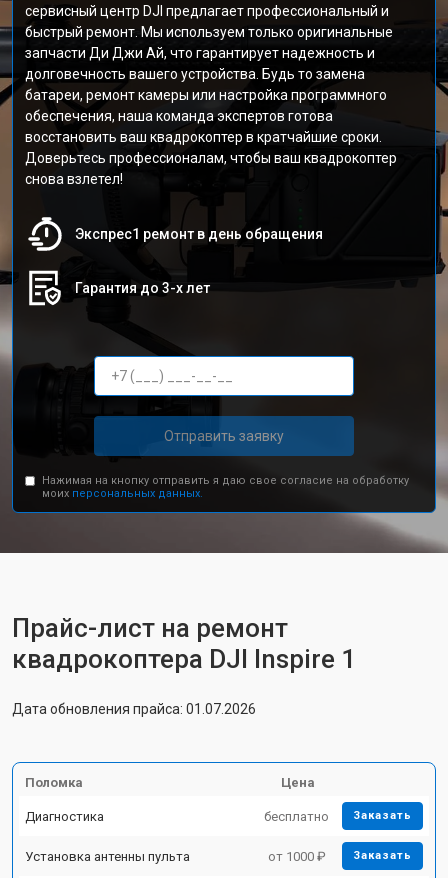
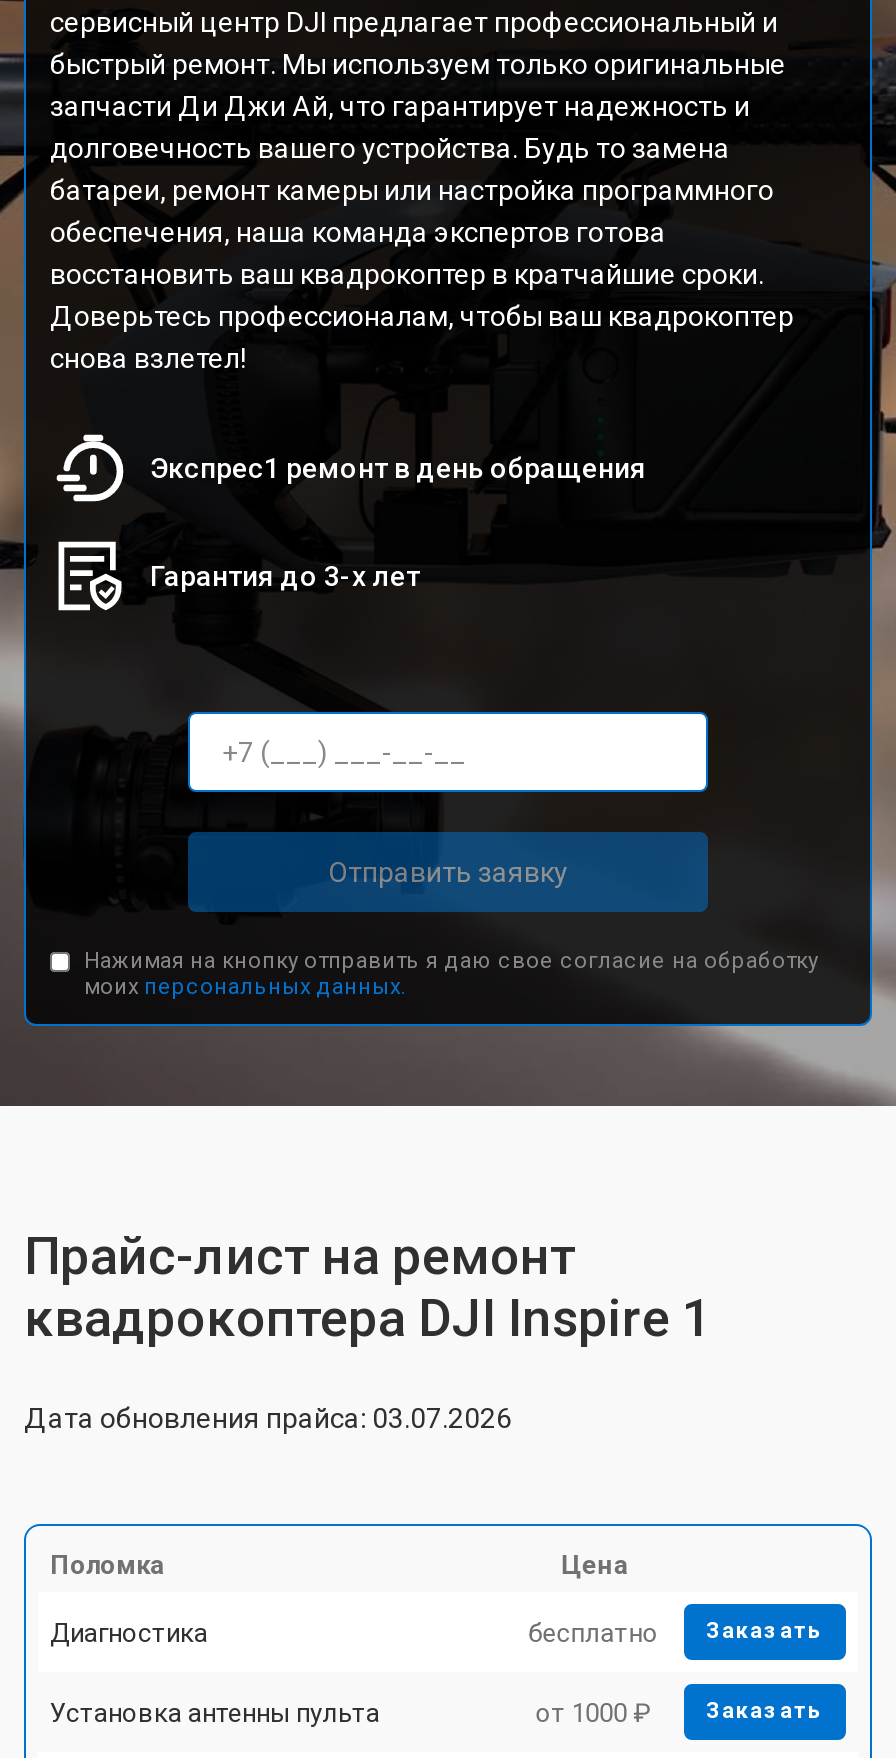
[12,701,256,717] Дата обновления прайса: 01.07.2026 -> [24,1402,512,1434] Дата обновления прайса: 03.07.2026

